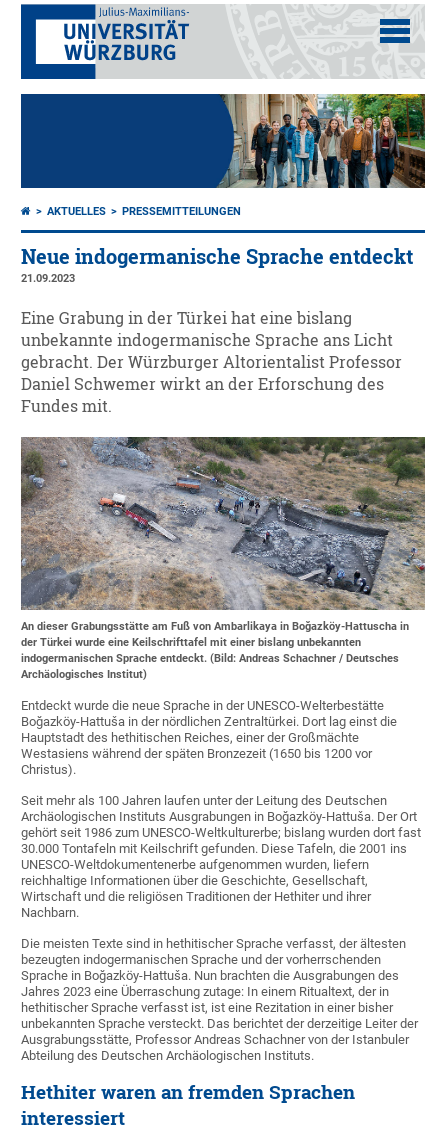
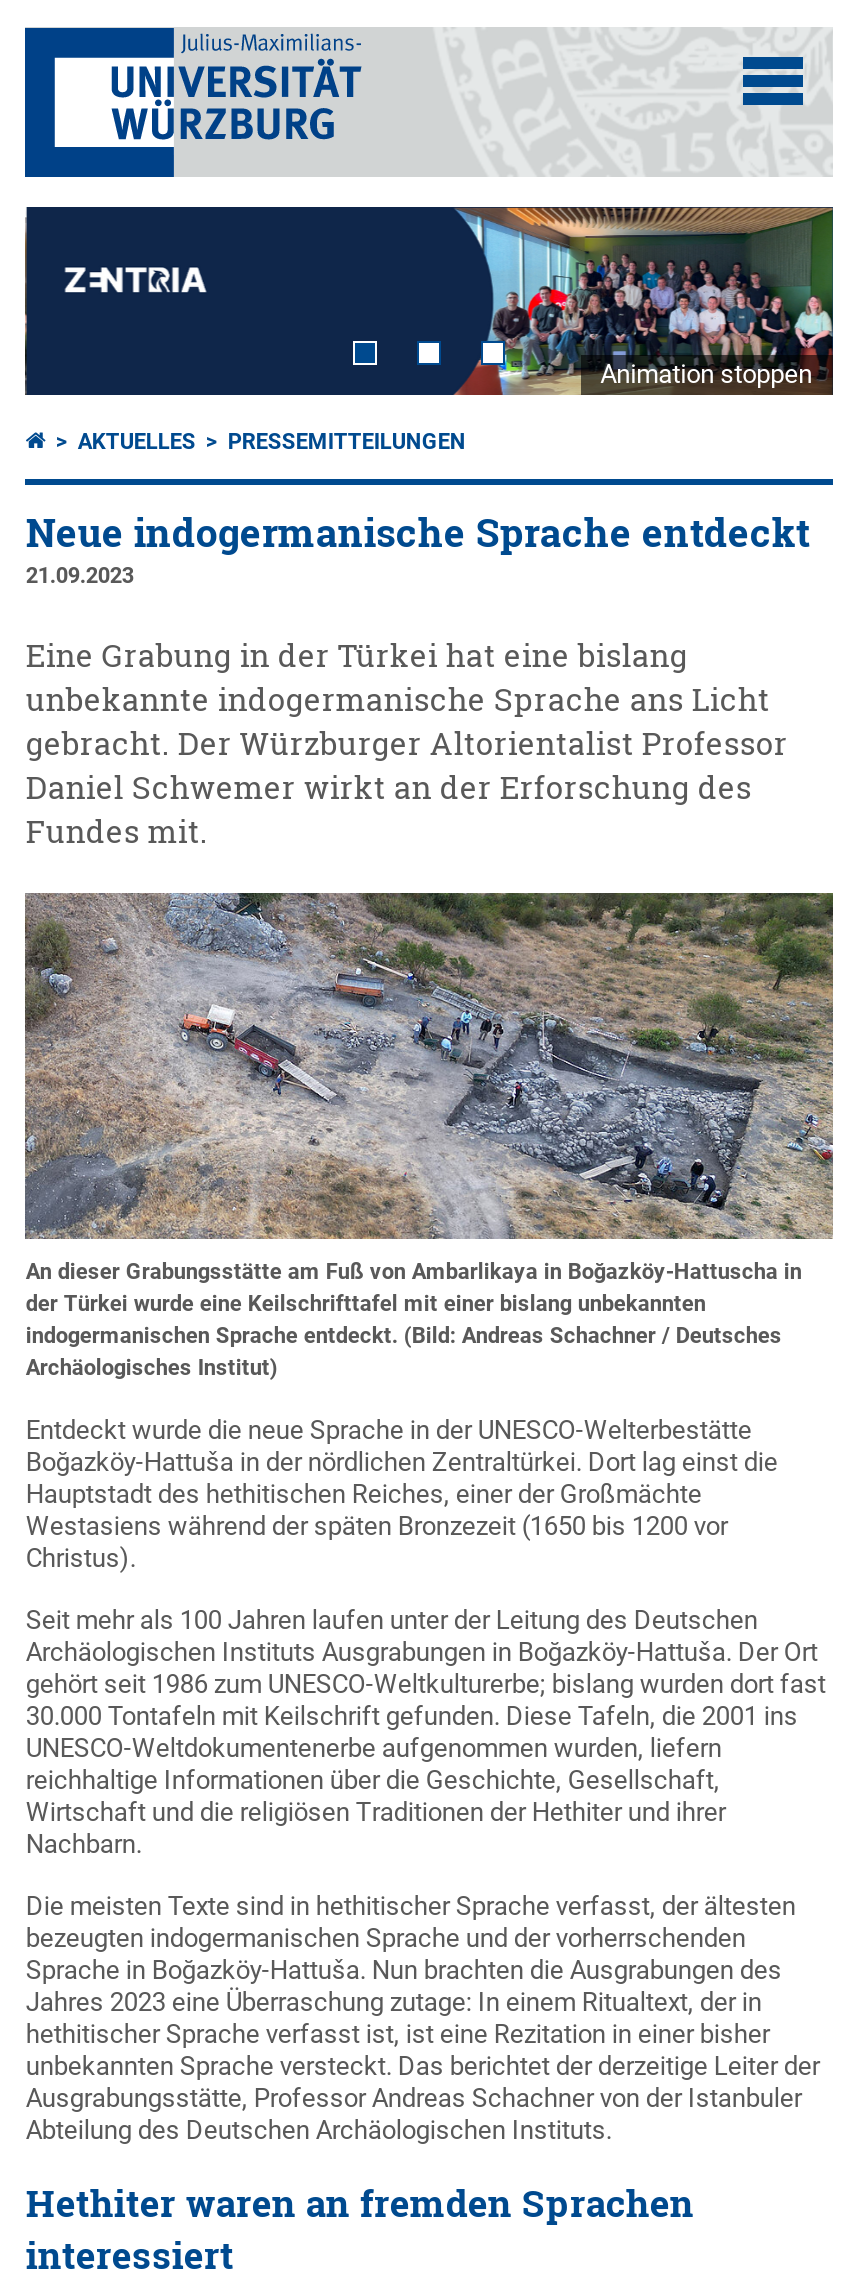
none -> [600,360,812,390] Animation stoppen
[20,93,425,189] [image] -> [23,205,835,397] [image]

